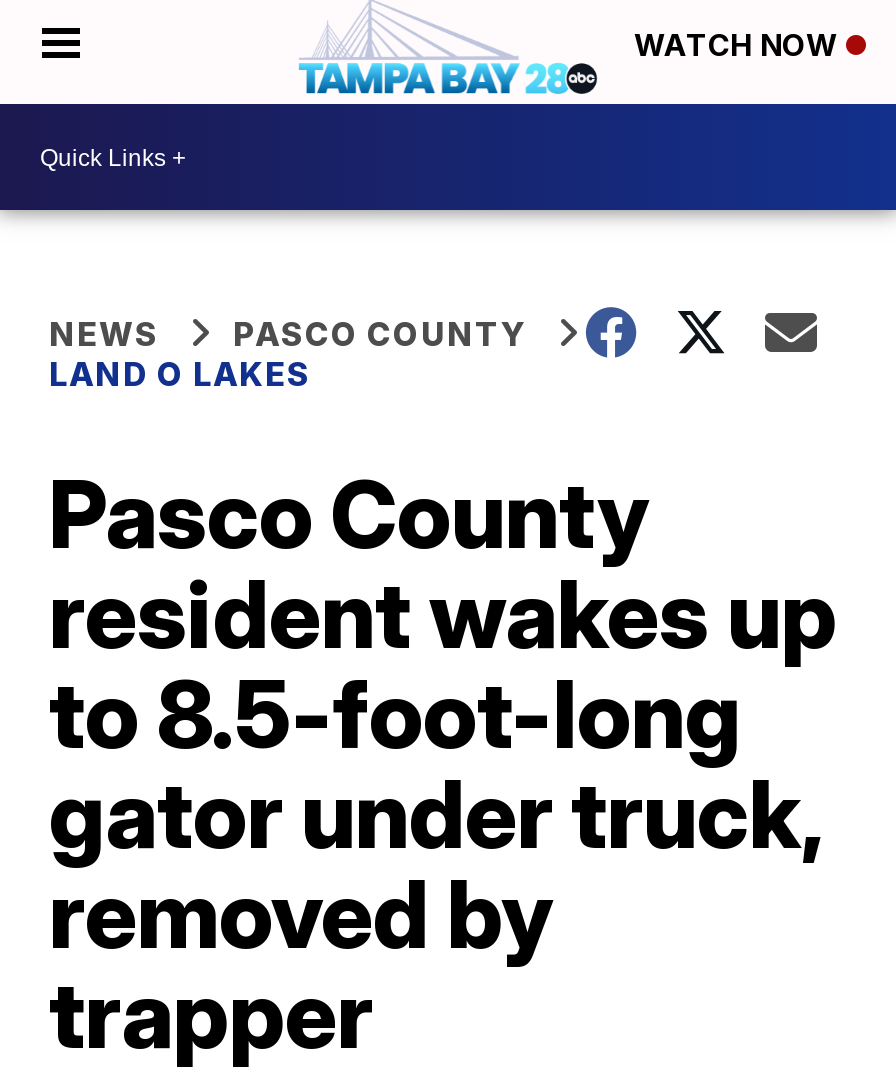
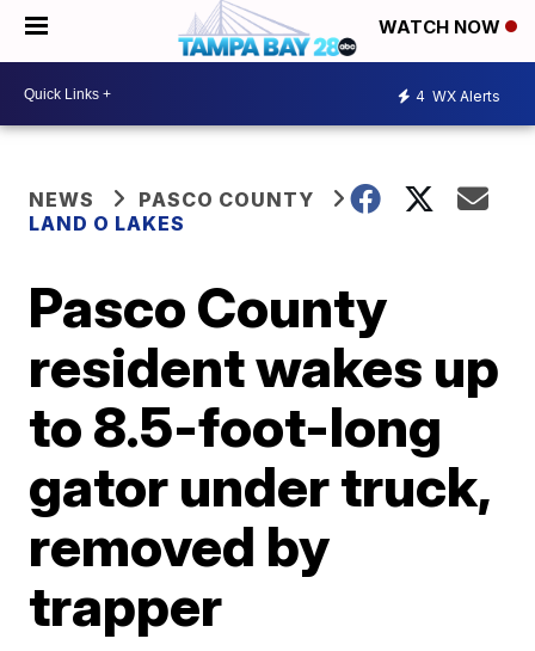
none -> [416,87,500,105] 4 WX Alerts

